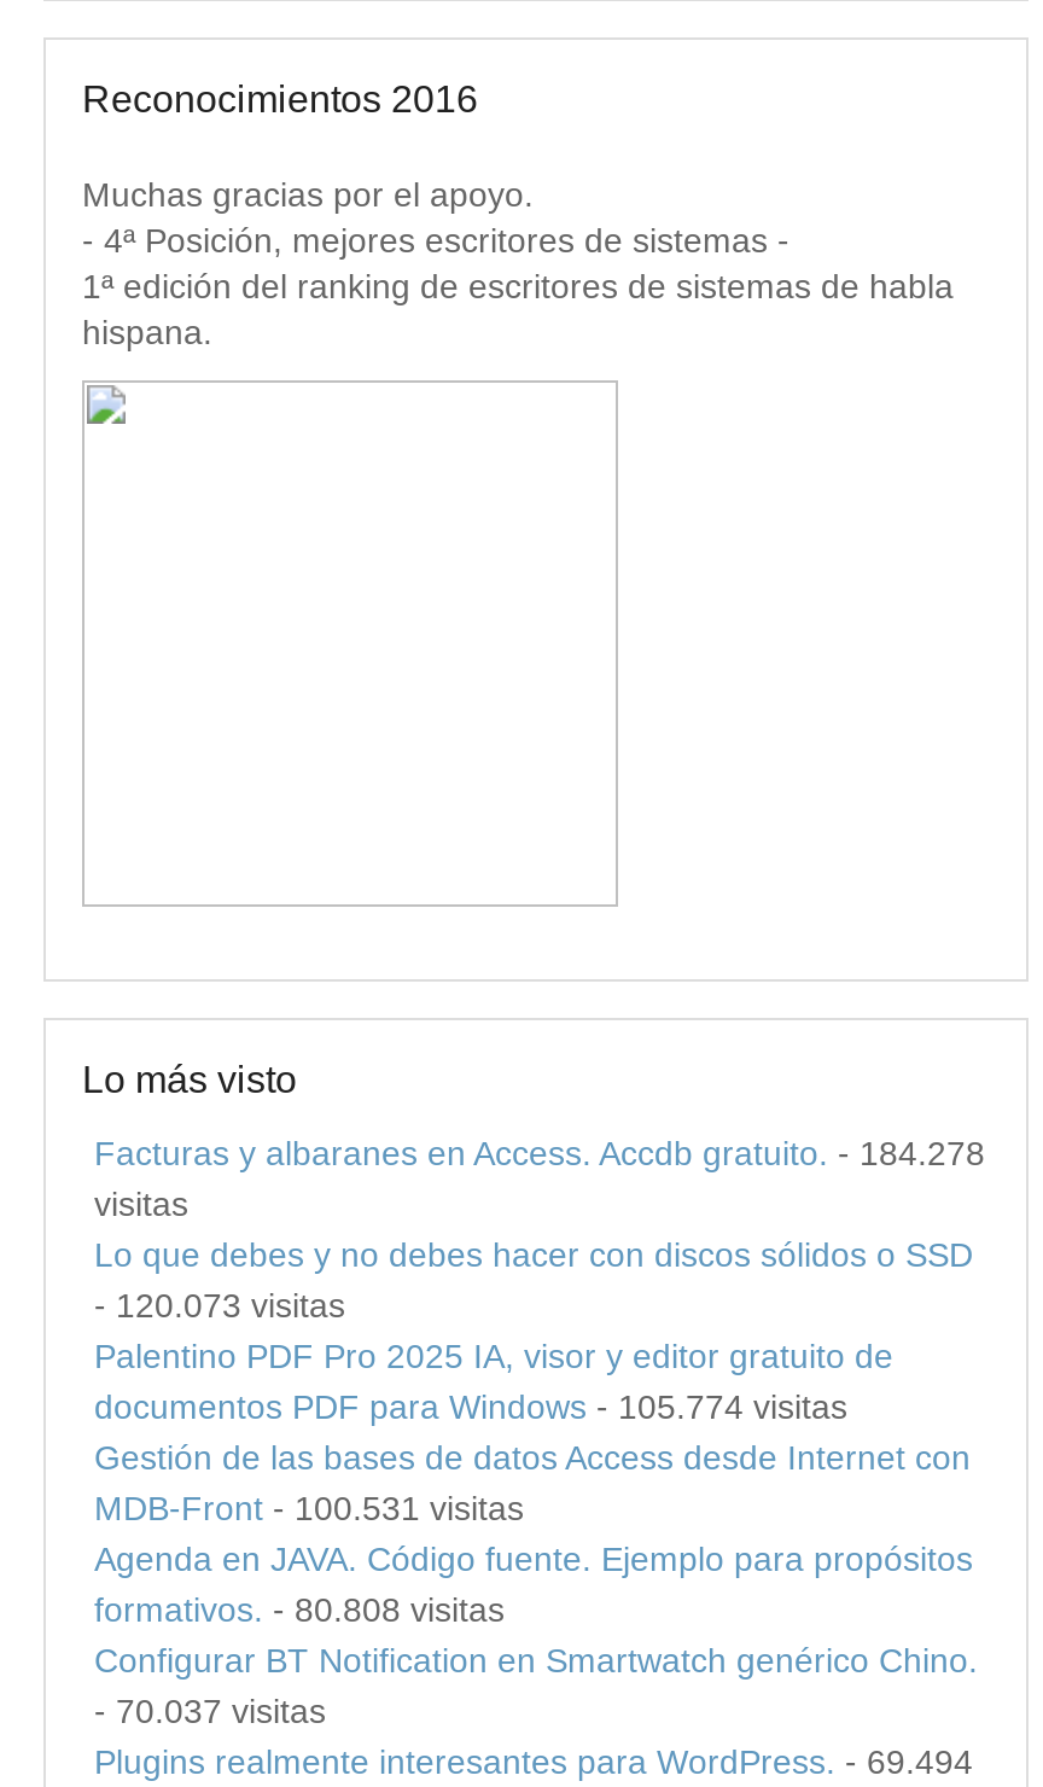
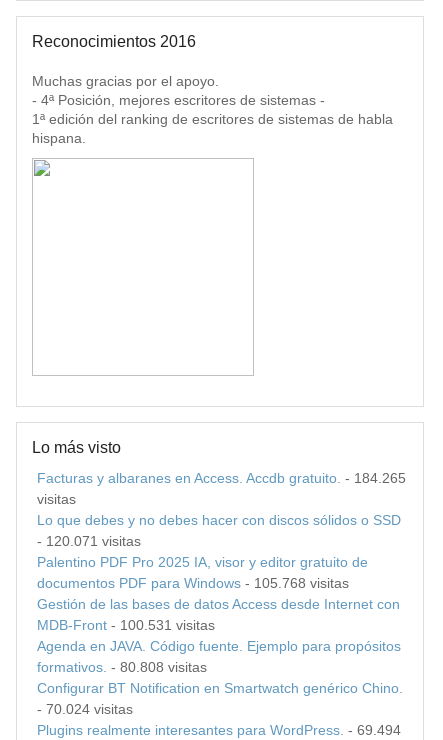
[94,1134,985,1173] Facturas y albaranes en Access. Accdb gratuito. - 184.278 -> [37,470,406,486] Facturas y albaranes en Access. Accdb gratuito. - 184.265
[94,1286,345,1325] - 120.073 visitas -> [37,533,141,549] - 120.071 visitas
[94,1388,847,1426] documentos PDF para Windows - 105.774 visitas -> [37,575,349,591] documentos PDF para Windows - 105.768 visitas
[94,1692,326,1730] - 70.037 visitas -> [37,701,133,717] - 70.024 visitas

